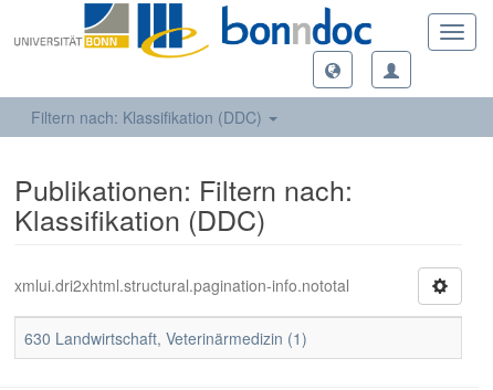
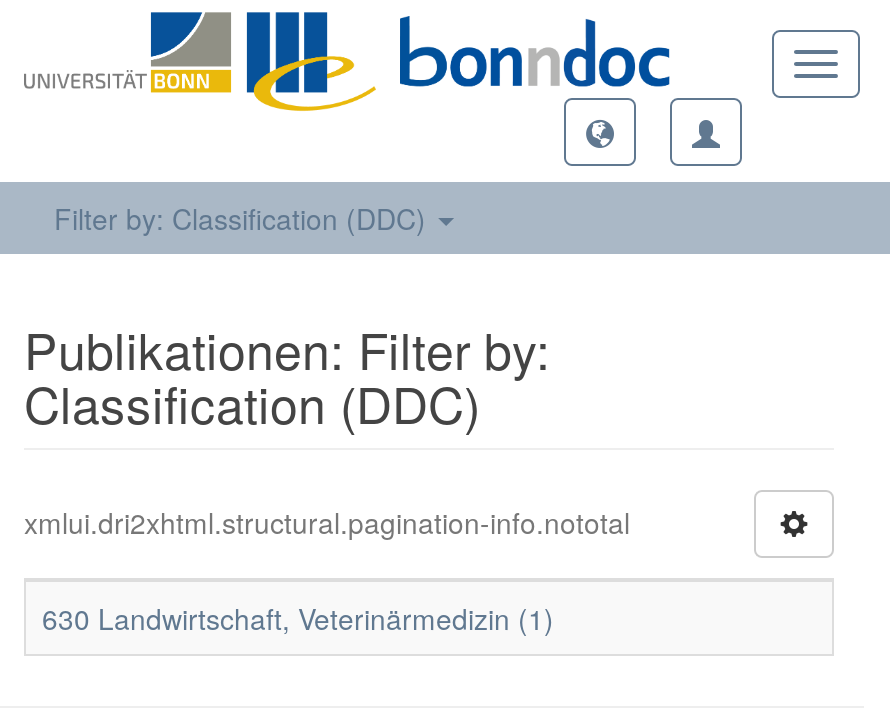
[31,106,266,128] Filtern nach: Klassifikation (DDC) -> [54,198,434,238] Filter by: Classification (DDC)
[14,169,353,209] Publikationen: Filtern nach: -> [24,312,550,384] Publikationen: Filter by:
[14,199,265,239] Klassifikation (DDC) -> [24,366,480,438] Classification (DDC)

